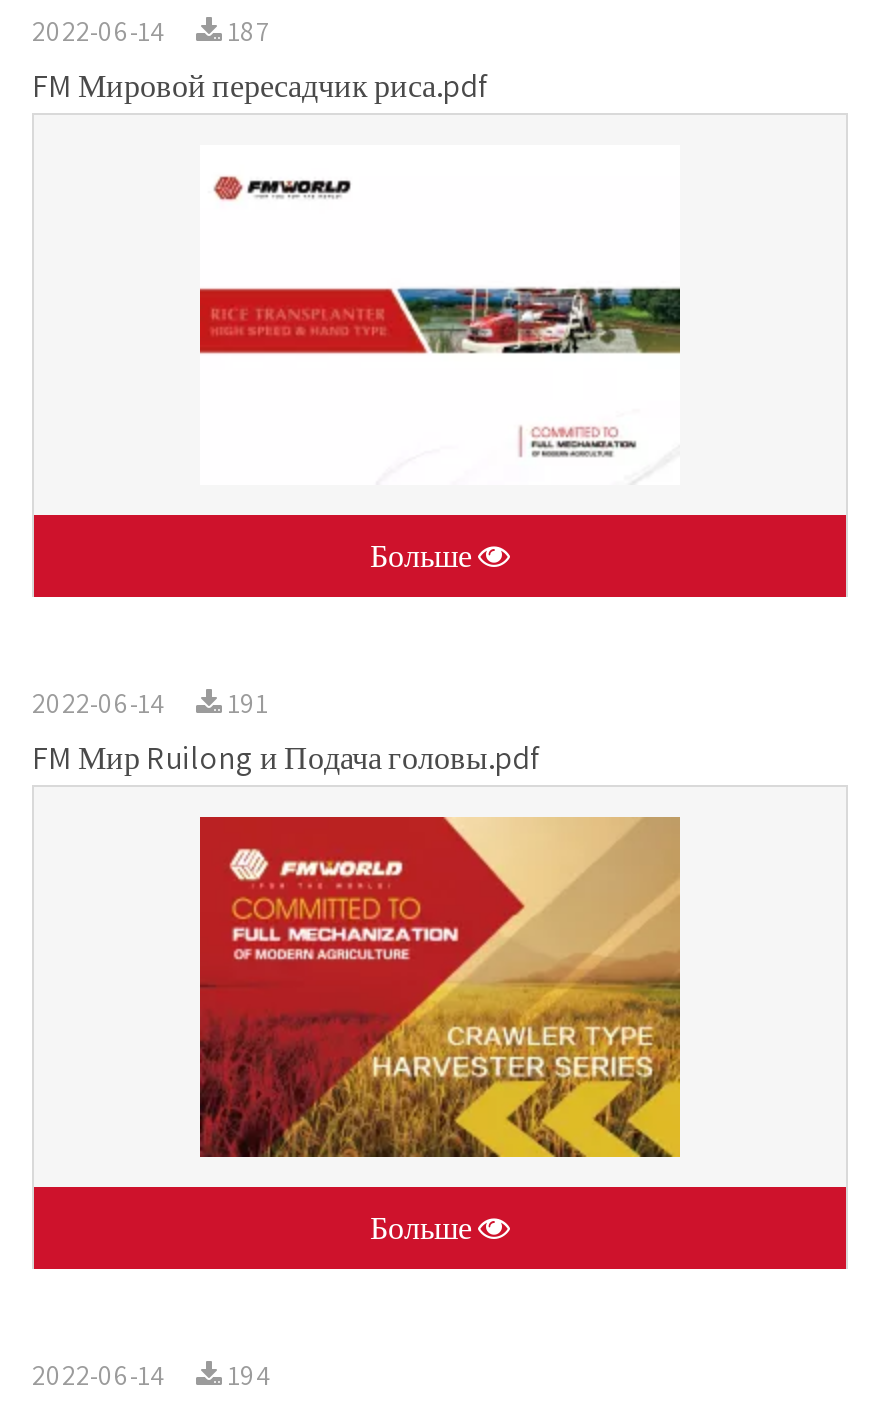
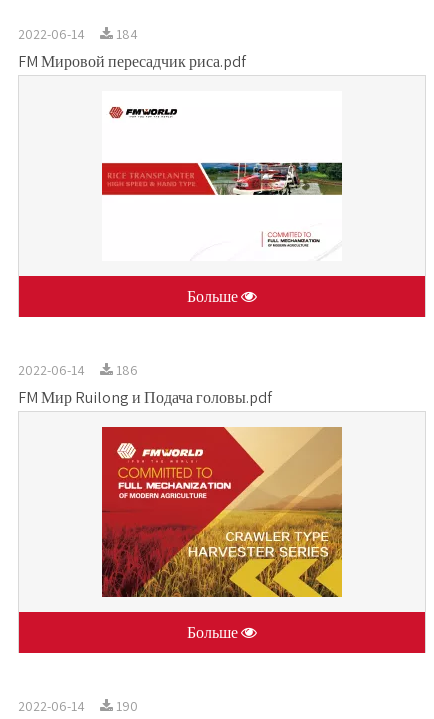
[32,14,270,50] 2022-06-14 187 -> [18,25,138,43] 2022-06-14 184
[32,686,268,722] 2022-06-14 191 -> [18,361,138,379] 2022-06-14 186
[32,1358,272,1394] 2022-06-14 194 -> [18,697,138,715] 2022-06-14 190

